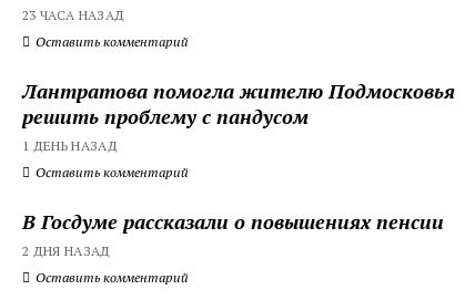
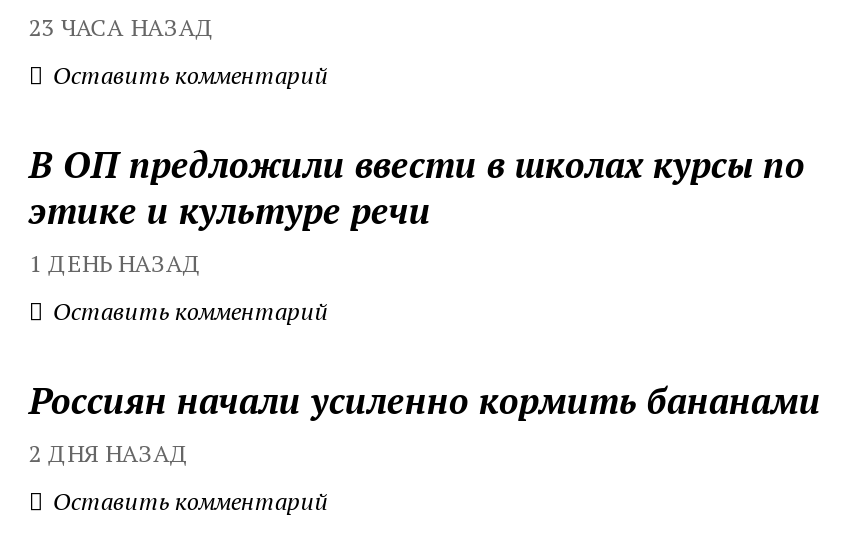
[22,77,455,129] Лантратова помогла жителю Подмосковья | решить проблему с пандусом -> [29,139,805,233] В ОП предложили ввести в школах курсы по | этике и культуре речи
[22,208,444,234] В Госдуме рассказали о повышениях пенсии -> [29,375,821,423] Россиян начали усиленно кормить бананами

